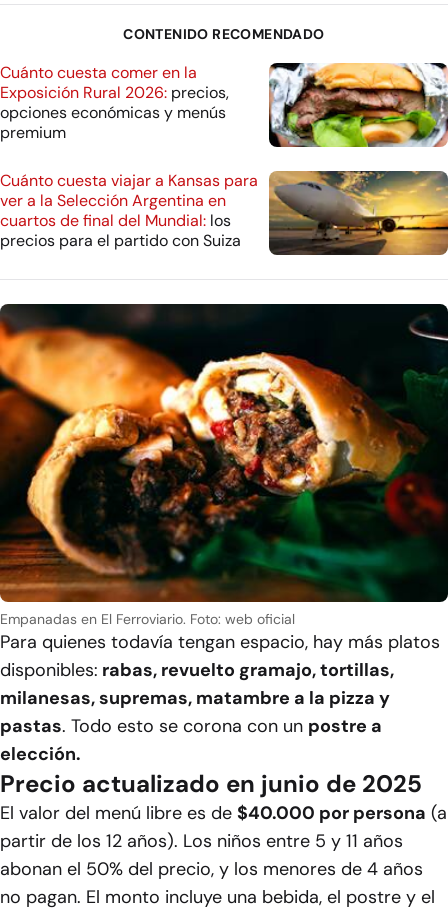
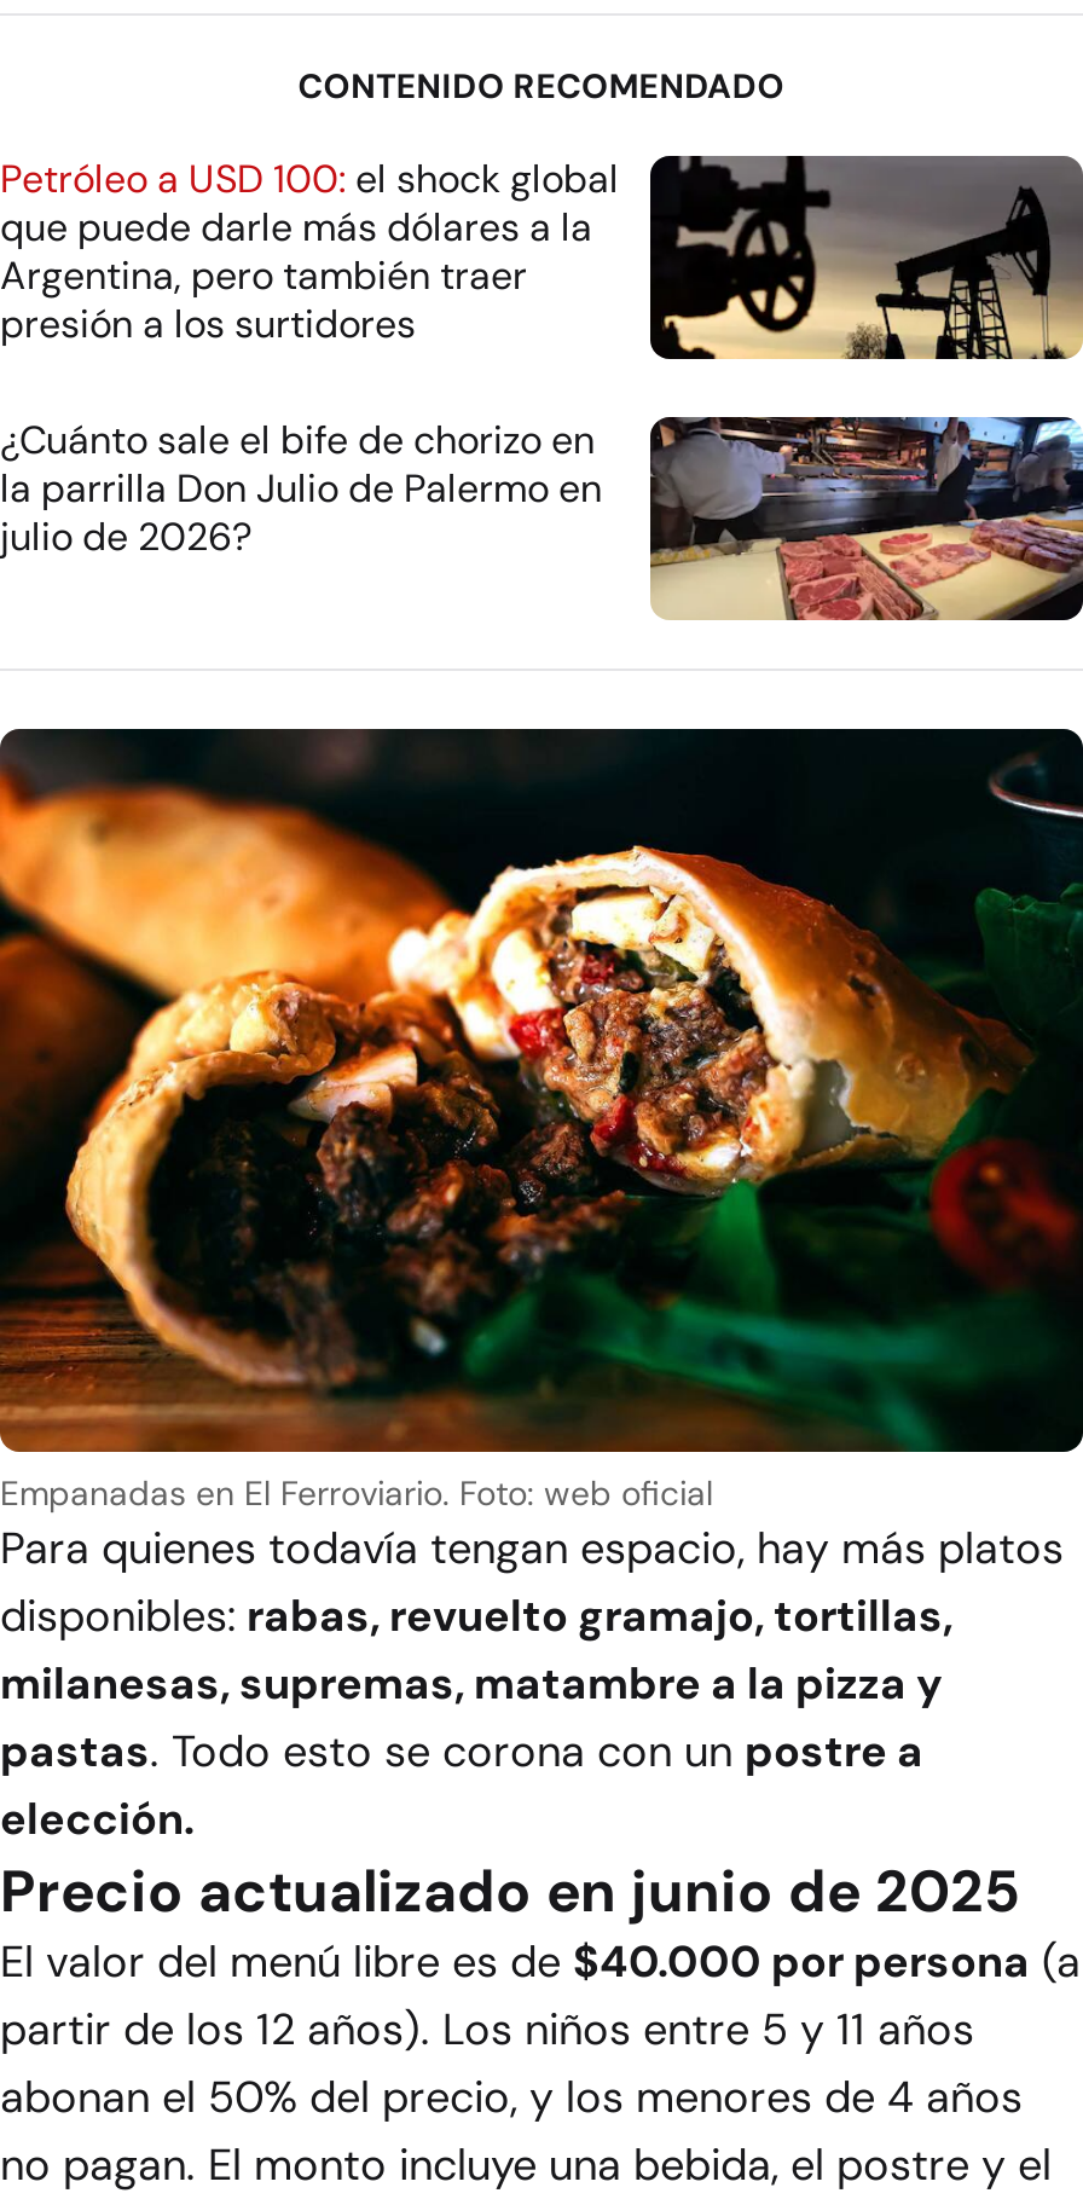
[0,62,445,148] [image] | Cuánto cuesta comer en la | Exposición Rural 2026: precios, | opciones económicas y menús | premium -> [0,152,1076,363] [image] | Petróleo a USD 100: el shock global | que puede darle más dólares a la | Argentina, pero también traer | presión a los surtidores
[0,170,445,256] [image] | Cuánto cuesta viajar a Kansas para | ver a la Selección Argentina en | cuartos de final del Mundial: los | precios para el partido con Suiza -> [0,415,1076,624] [image] | ¿Cuánto sale el bife de chorizo en | la parrilla Don Julio de Palermo en | julio de 2026?

